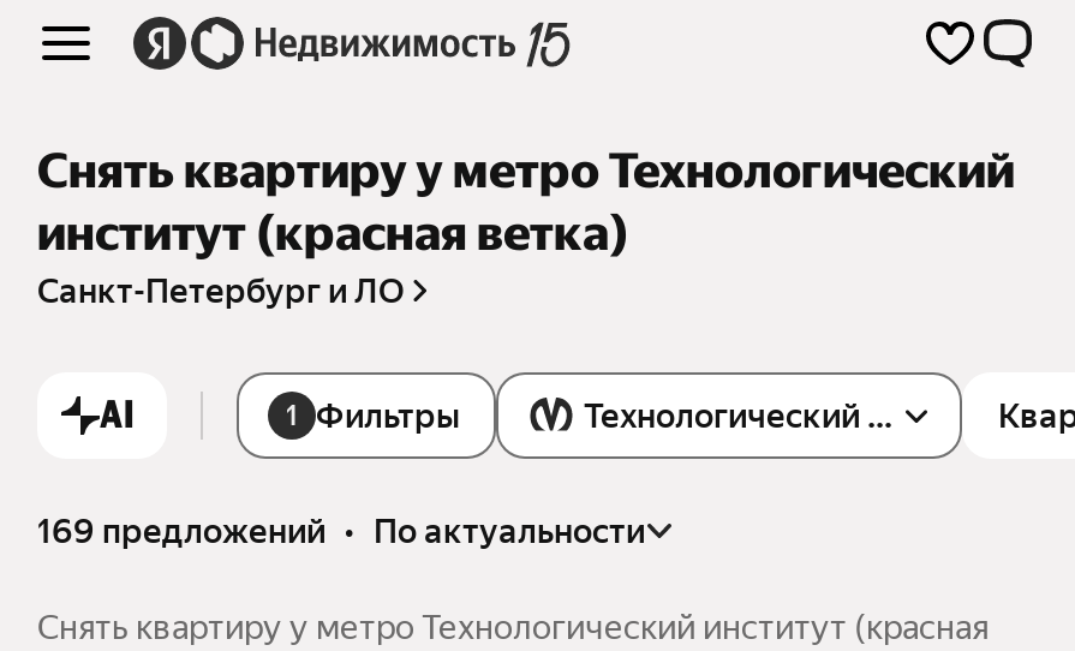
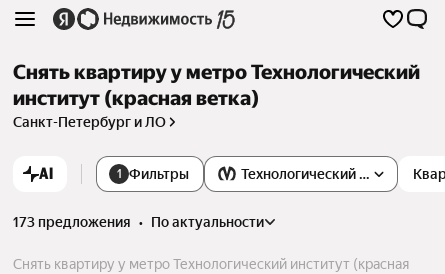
[37,512,645,551] 169 предложений • по актуальности -> [13,214,264,230] 173 предложения • по актуальности

